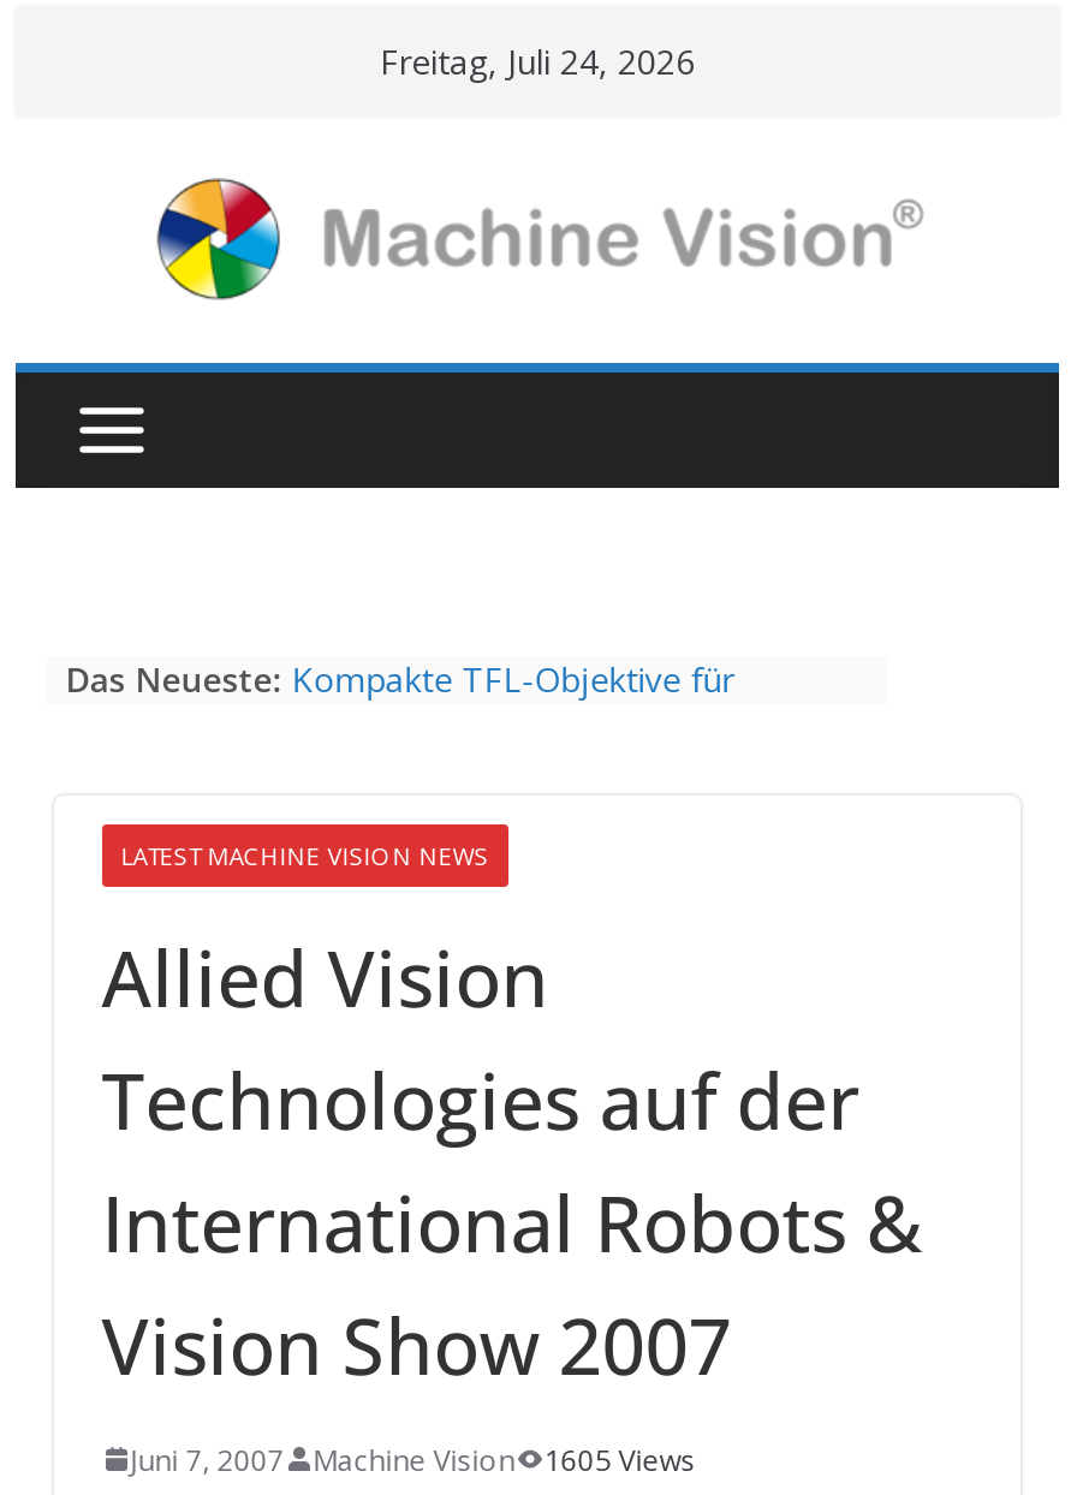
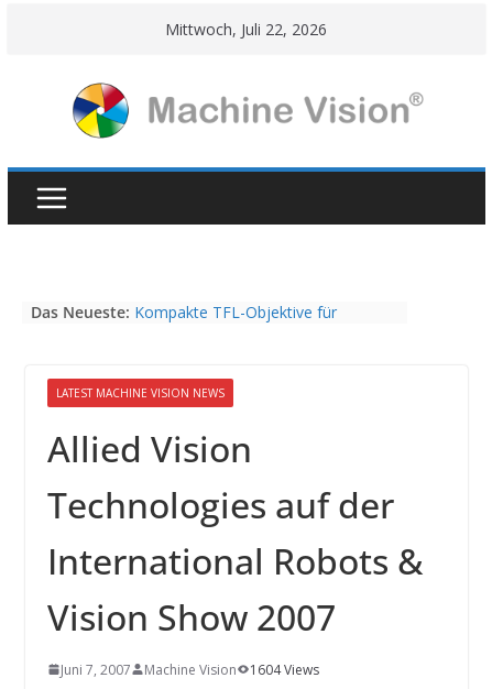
[380,38,695,84] Freitag, Juli 24, 2026 -> [166,19,327,40] Mittwoch, Juli 22, 2026
[130,1439,695,1480] Juni 7, 2007 Machine Vision 1605 Views -> [60,660,319,679] Juni 7, 2007 Machine Vision 1604 Views

